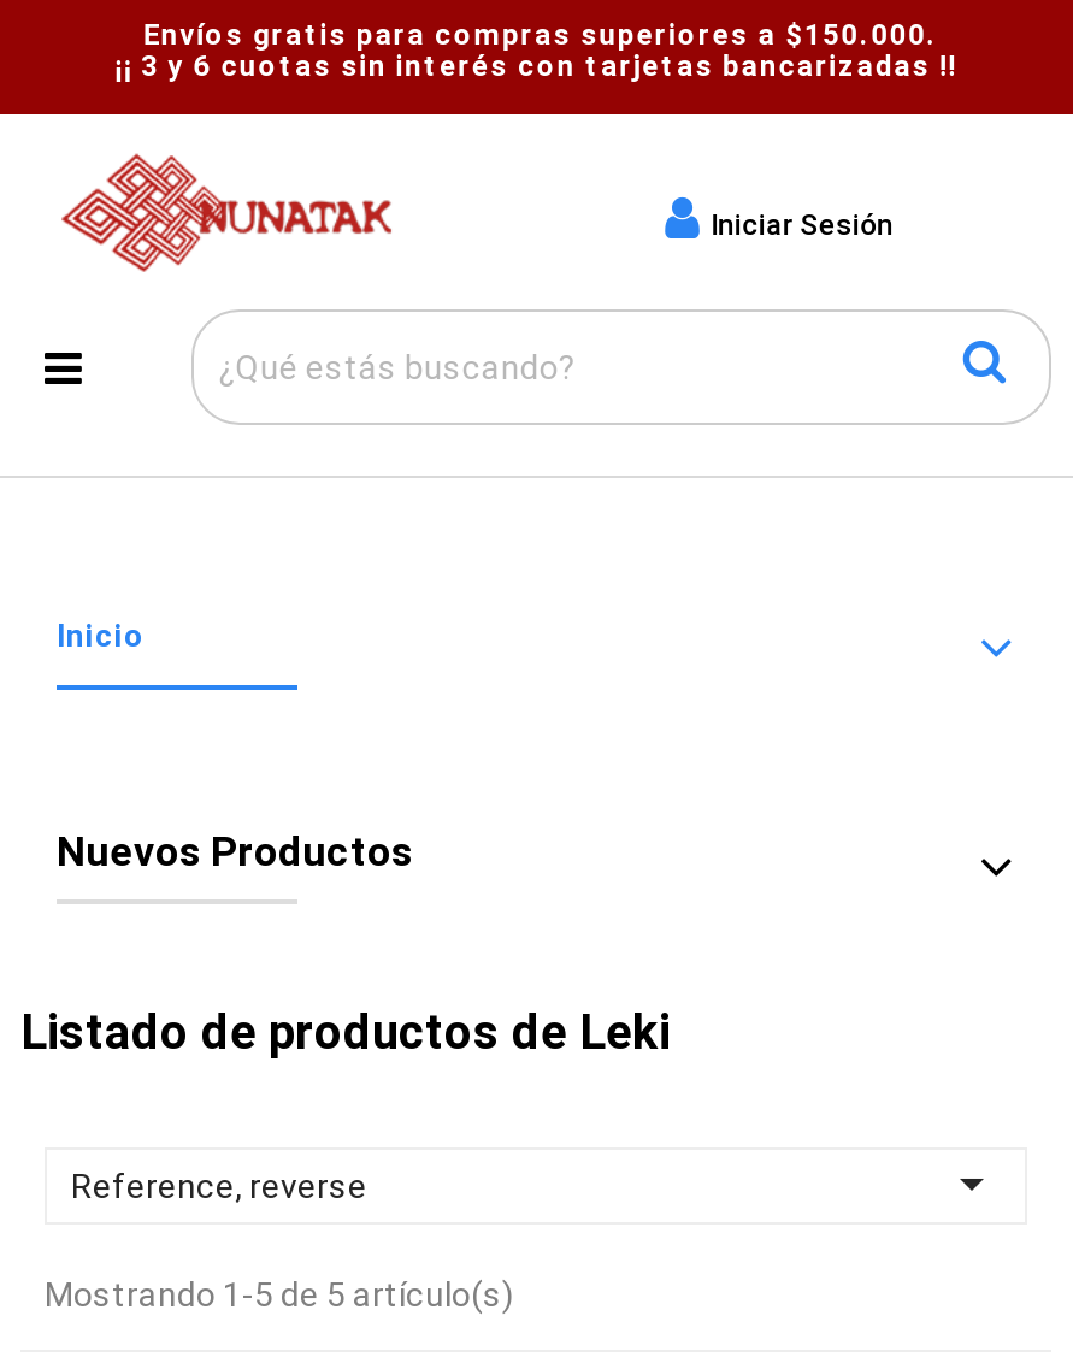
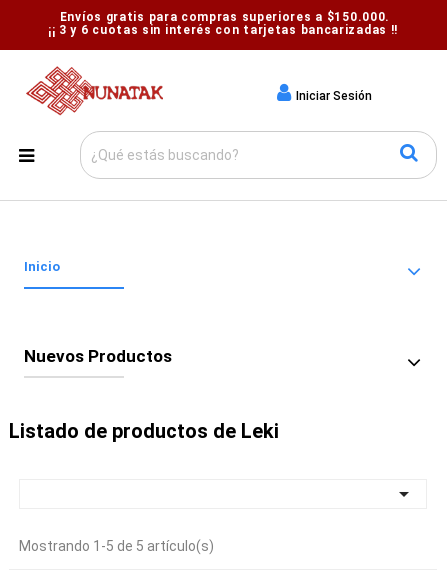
[71,1167,367,1206] Reference, reverse -> none

